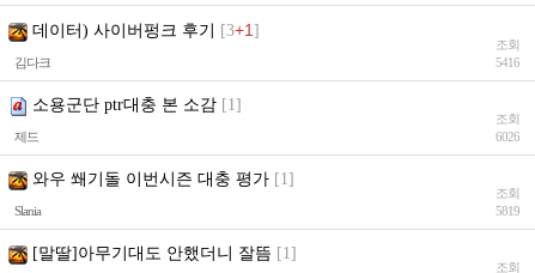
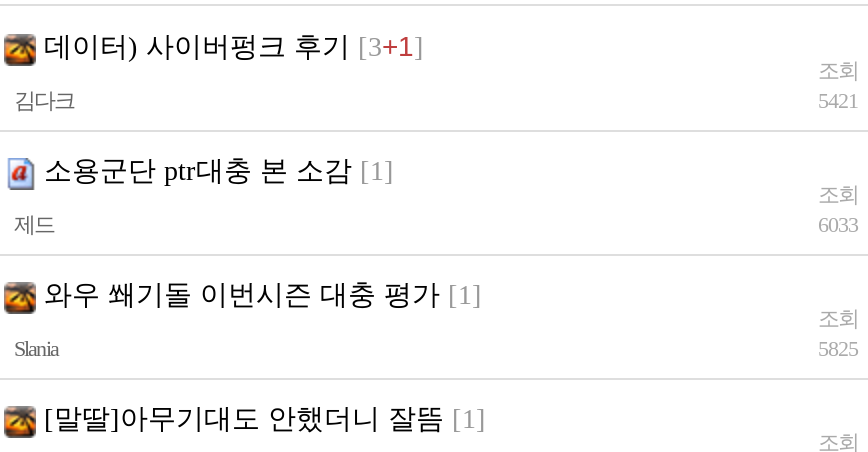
[496,55,519,69] 5416 -> [818,88,858,112] 5421
[496,129,519,144] 6026 -> [818,212,858,236] 6033
[496,204,519,218] 5819 -> [818,336,858,360] 5825

